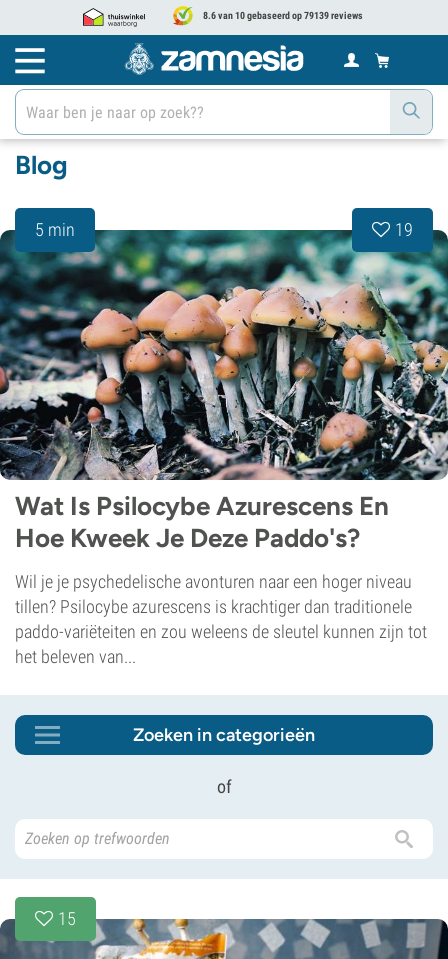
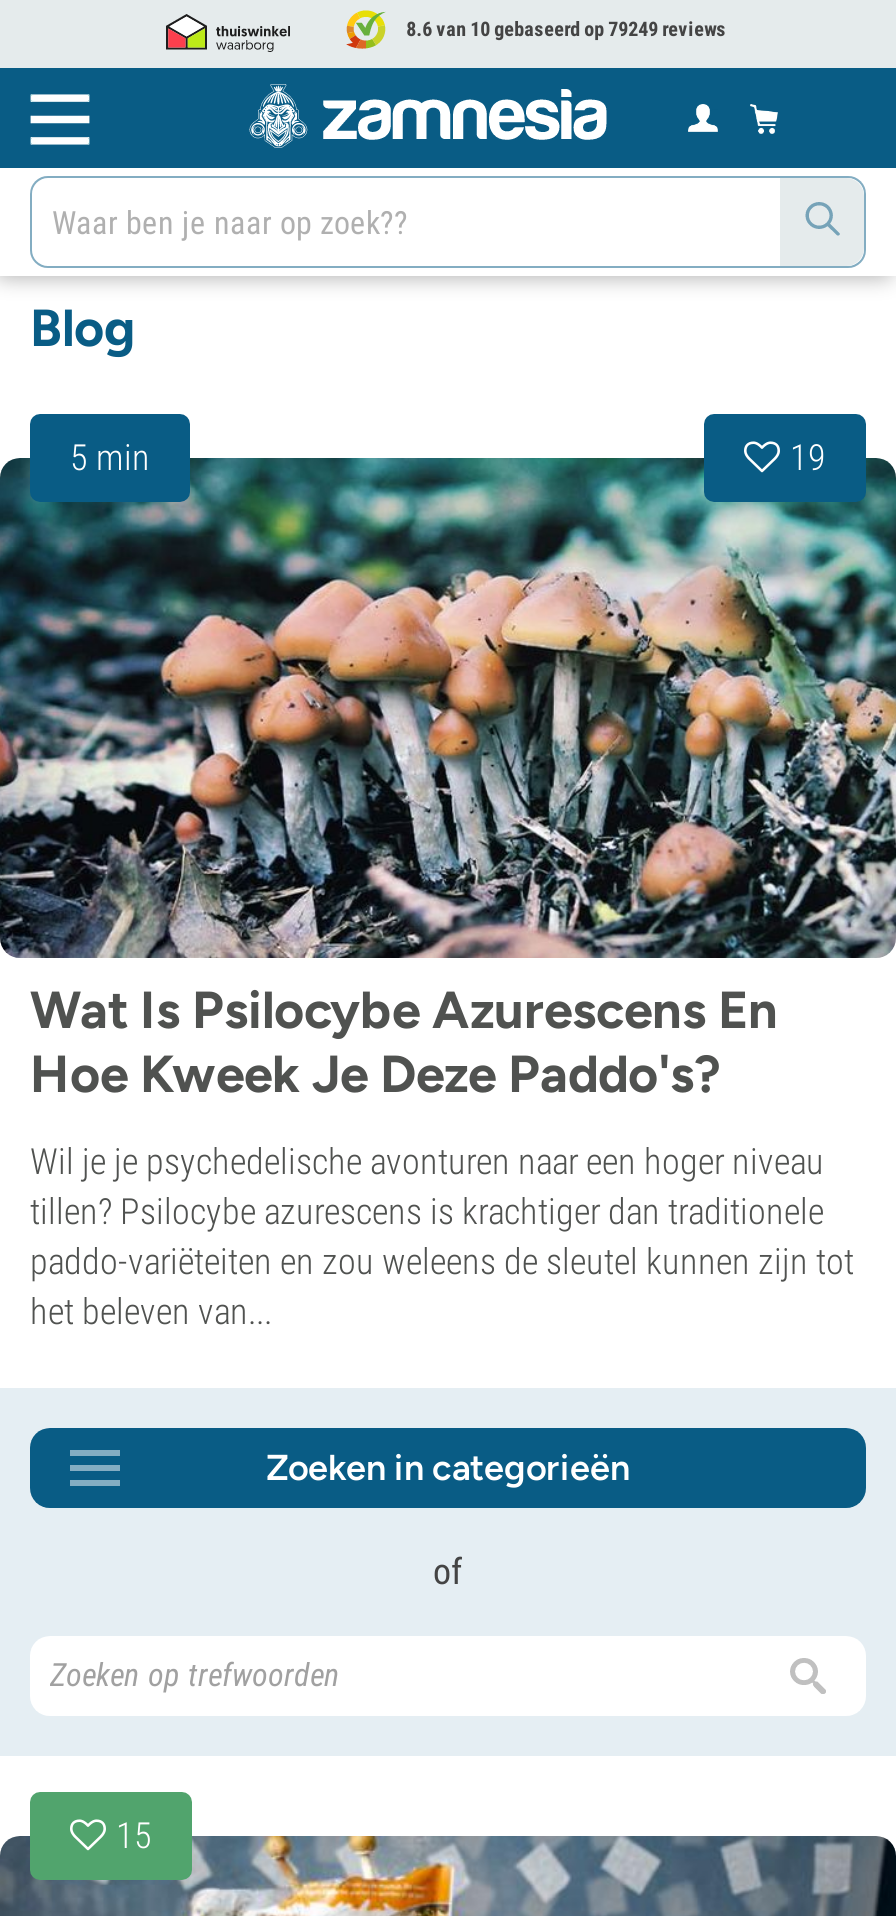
[201,10,363,21] 8.6 van 10 gebaseerd op 79139 reviews -> [402,18,726,40] 8.6 van 10 gebaseerd op 79249 reviews

